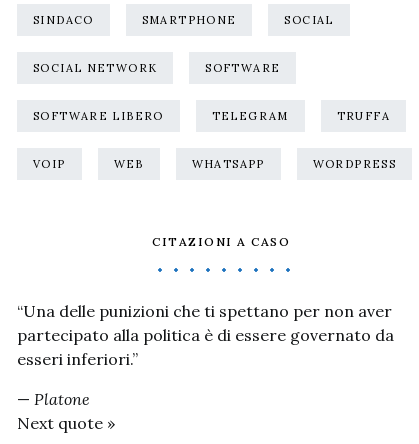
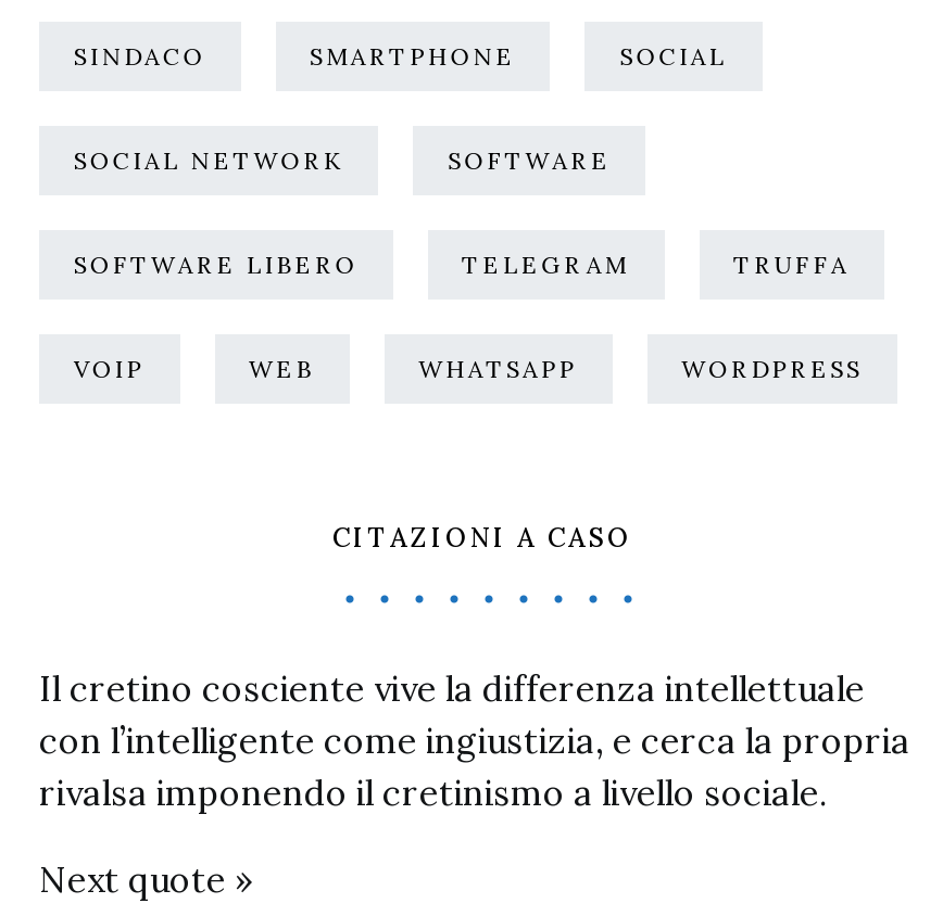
[17,300,394,408] “Una delle punizioni che ti spettano per non aver | partecipato alla politica è di essere governato da | esseri inferiori.” | — Platone -> [39,665,910,813] Il cretino cosciente vive la differenza intellettuale | con l’intelligente come ingiustizia, e cerca la propria | rivalsa imponendo il cretinismo a livello sociale.

